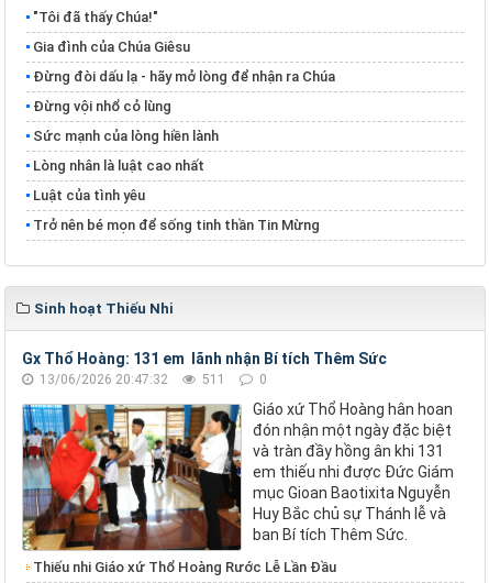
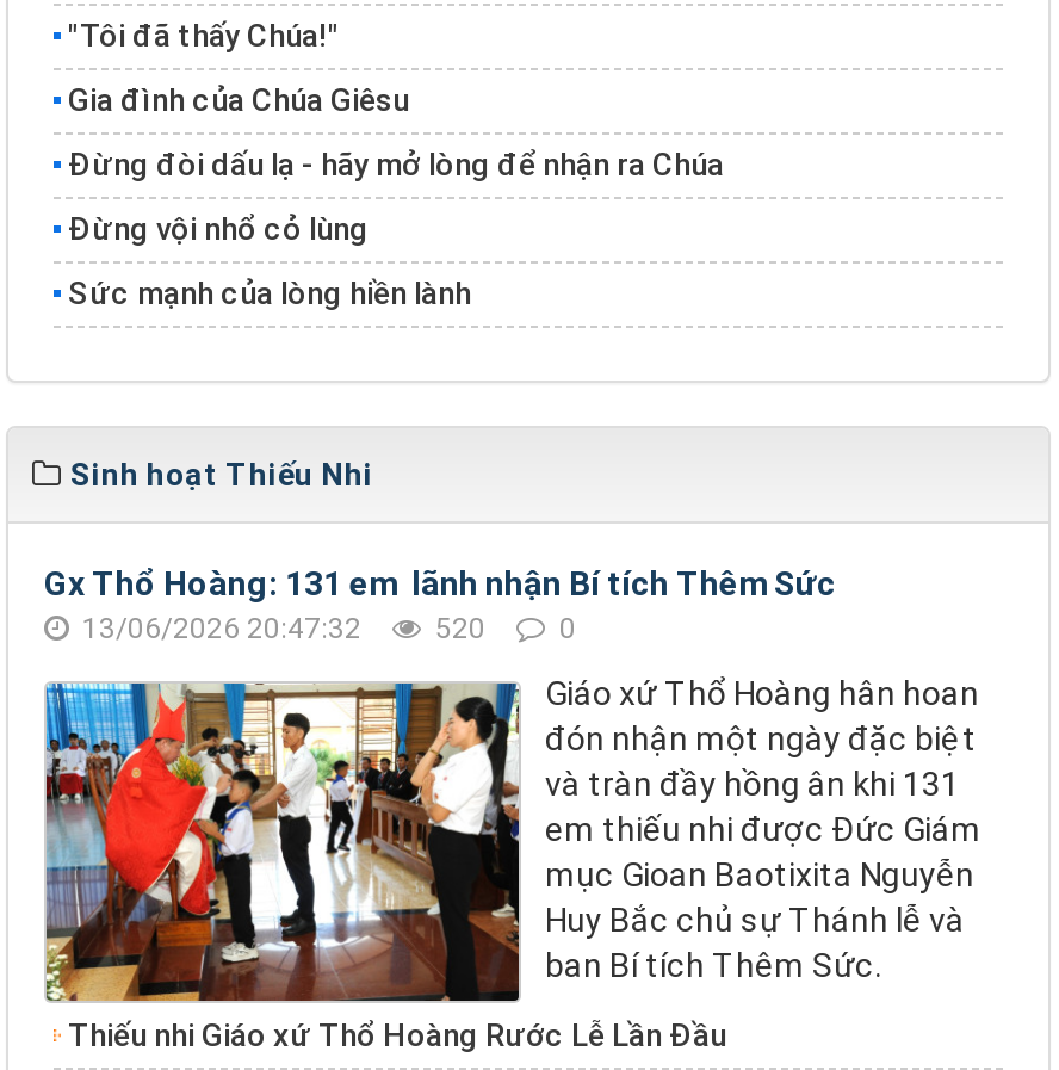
[33,158,320,233] Lòng nhân là luật cao nhất | Luật của tình yêu | Trở nên bé mọn để sống tinh thần Tin Mừng -> none
[36,372,267,387] 13/06/2026 20:47:32 511 0 -> [75,612,576,646] 13/06/2026 20:47:32 520 0

